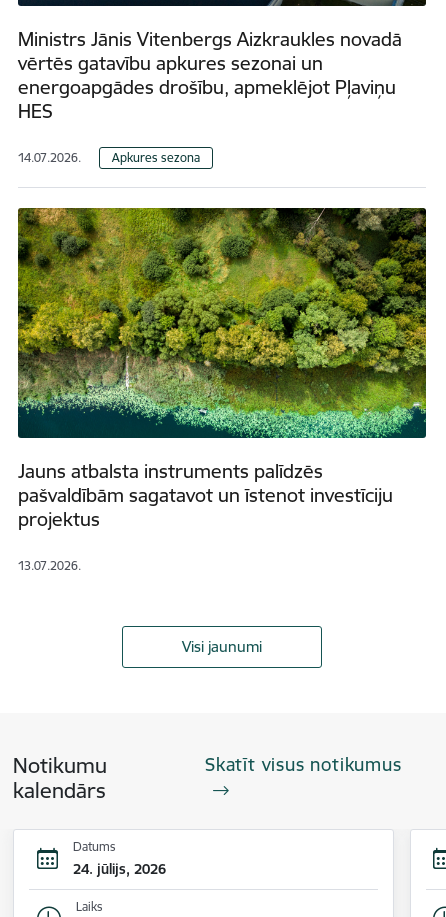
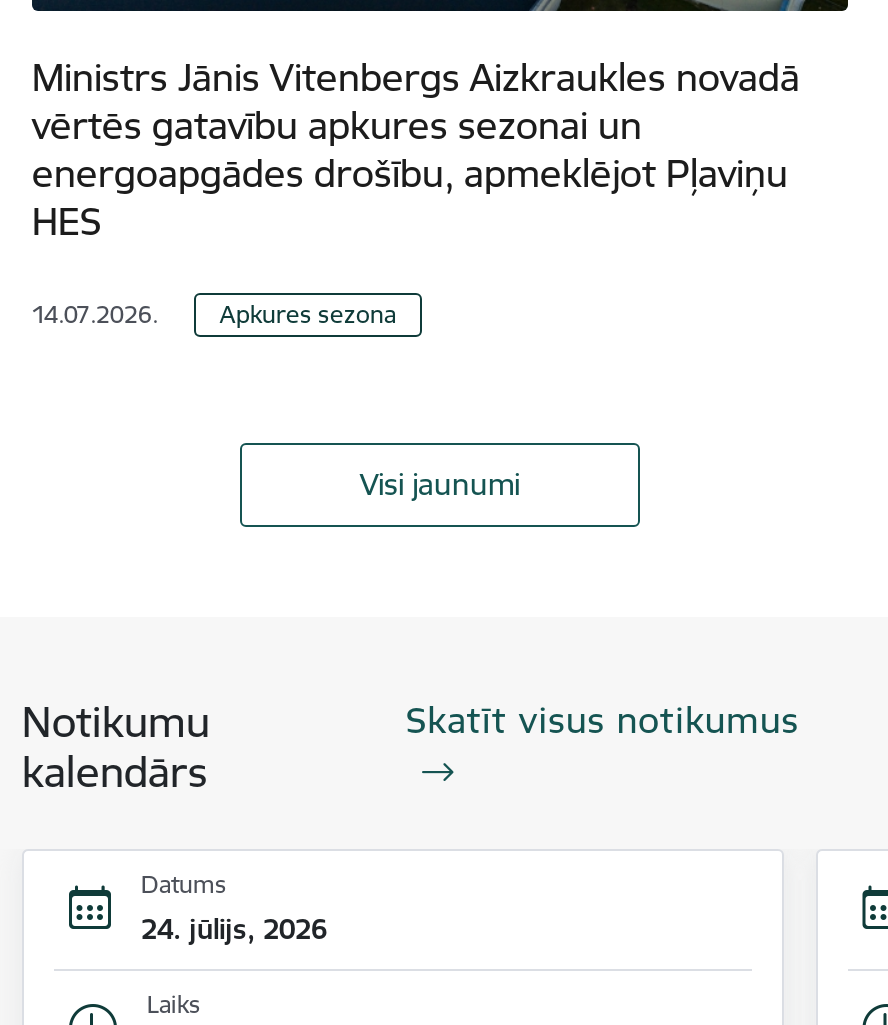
[17,207,427,573] [image] | Jauns atbalsta instruments palīdzēs | pašvaldībām sagatavot un īstenot investīciju | projektus | 13.07.2026. -> none

